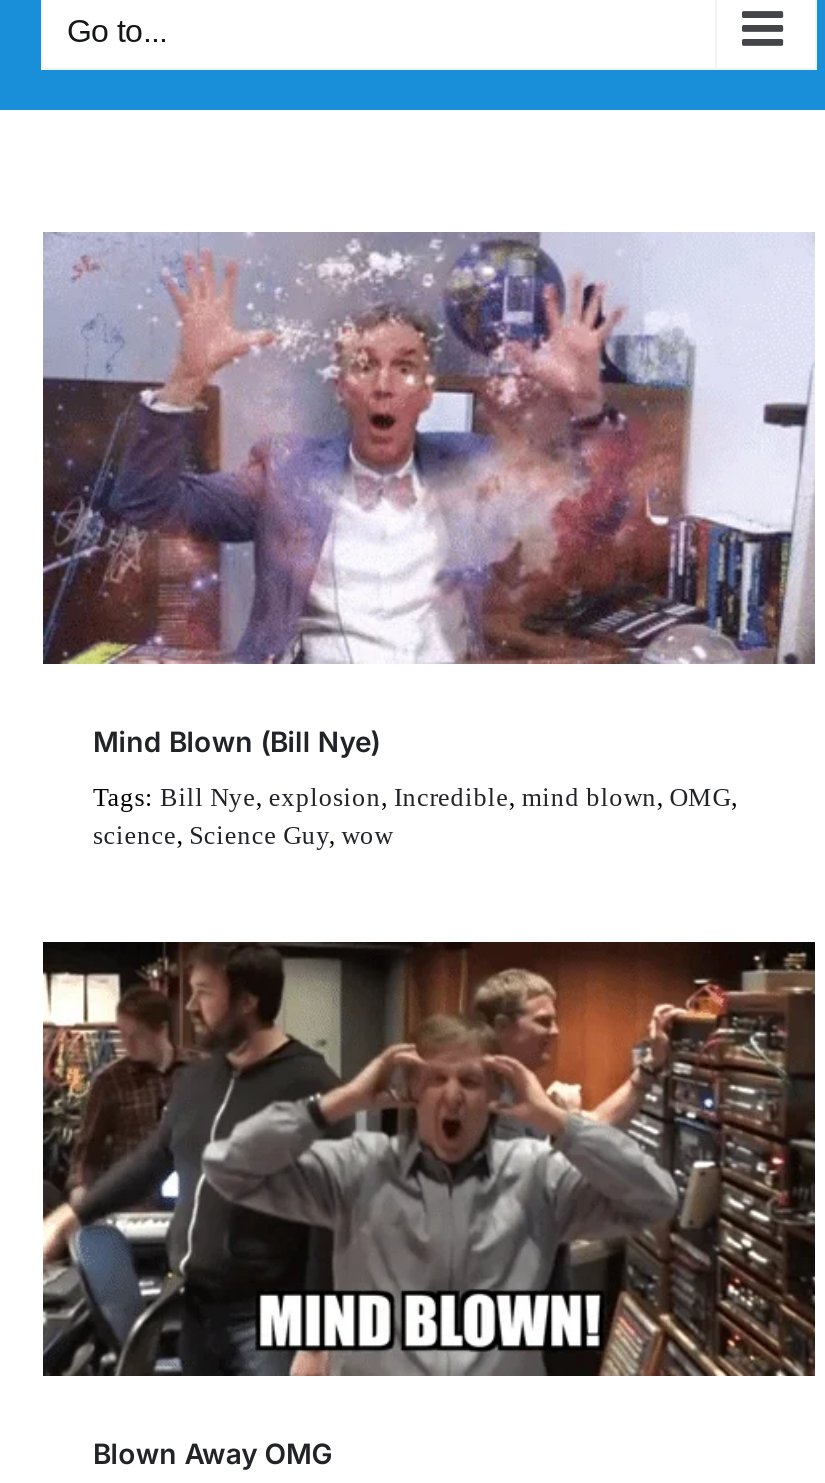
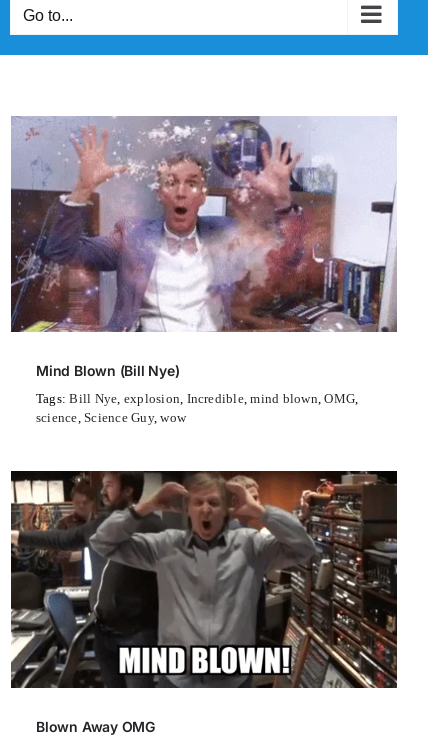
[41,942,815,1378] [image] -> [10,471,397,689] [image]

